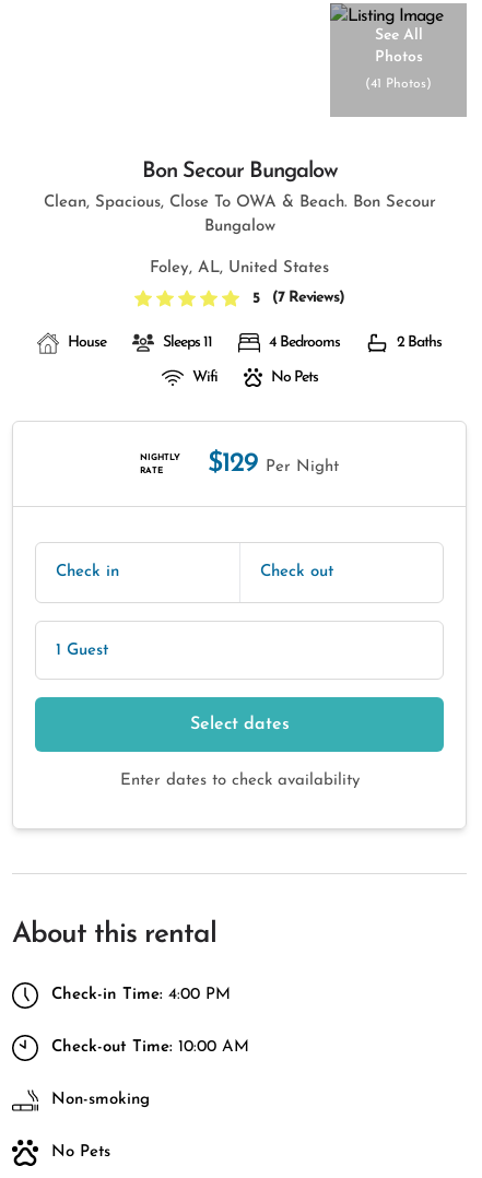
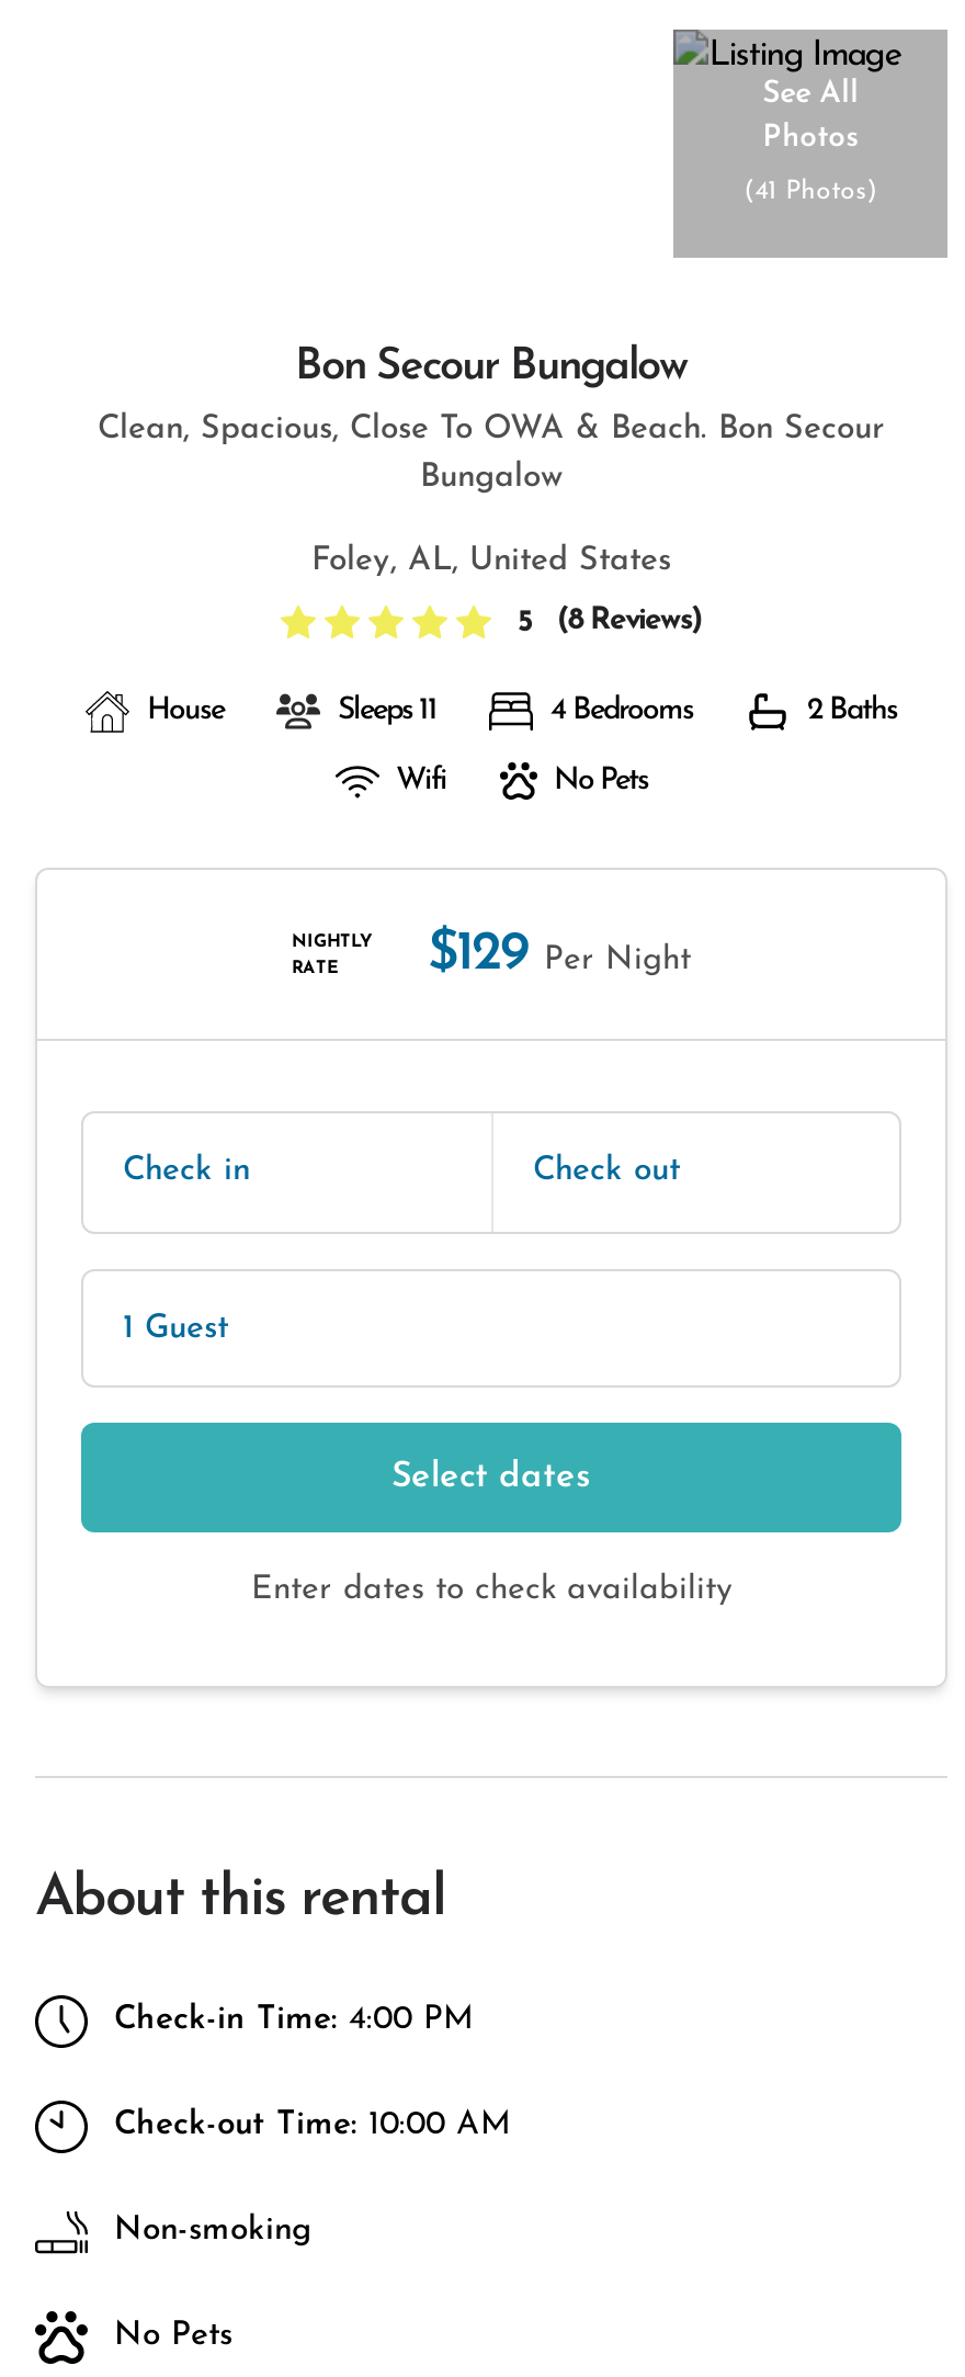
[252,290,344,307] 5 (7 Reviews) -> [518,604,702,638] 5 (8 Reviews)

